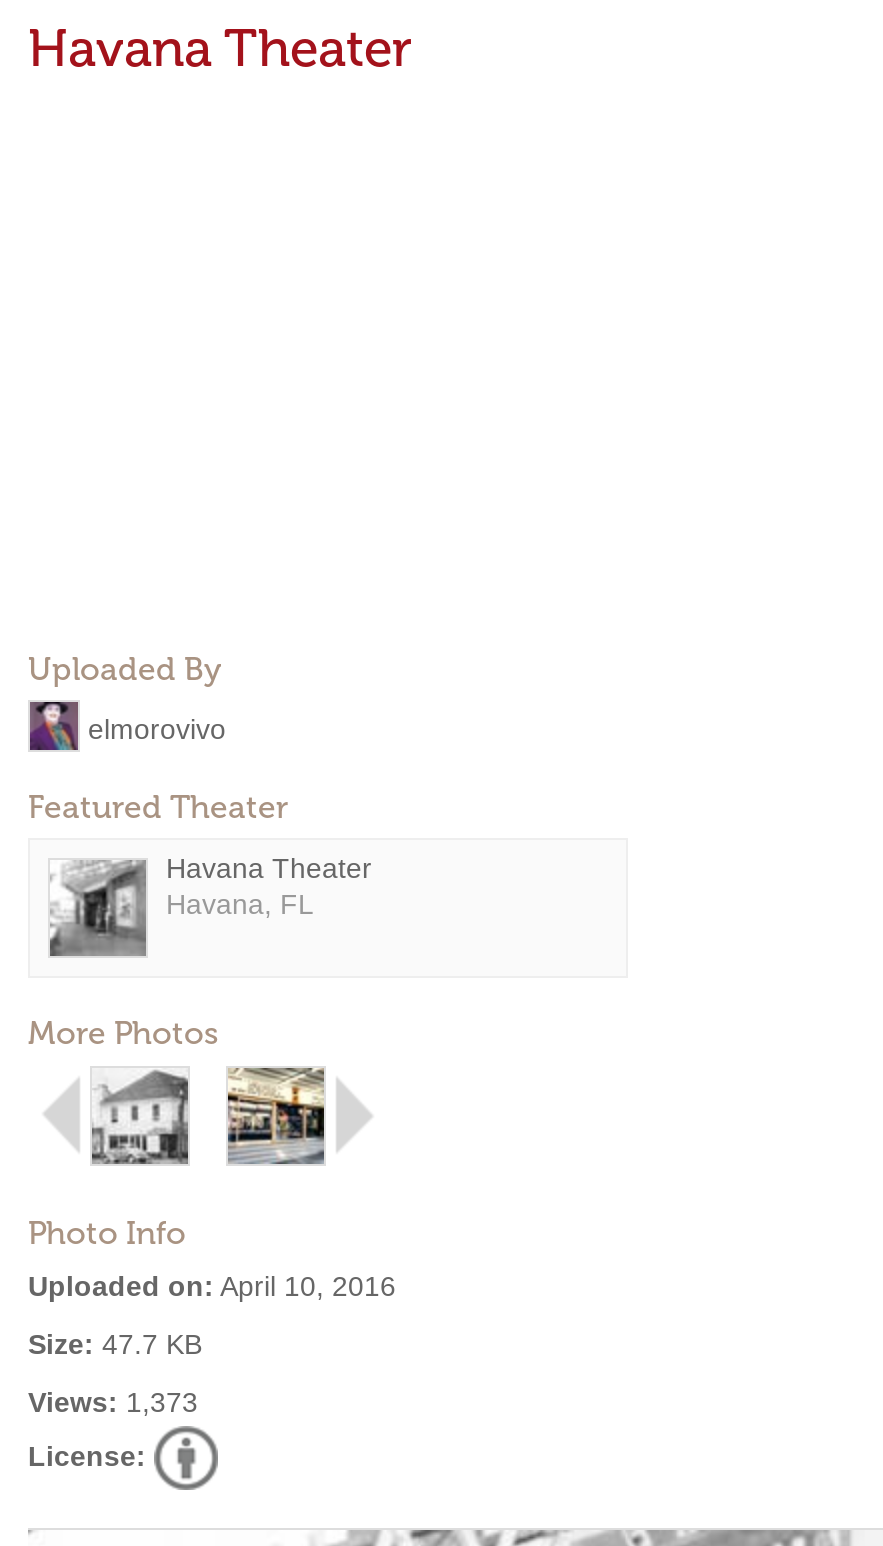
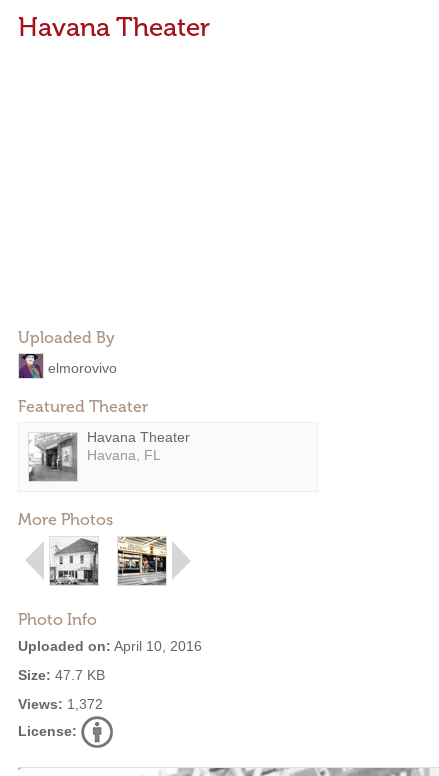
[28,1386,198,1418] Views: 1,373 -> [18,696,103,712] Views: 1,372

